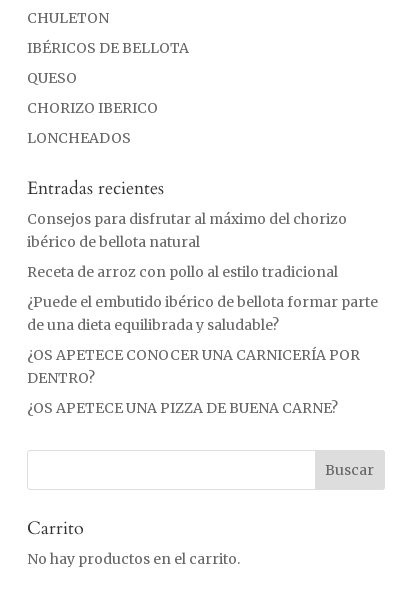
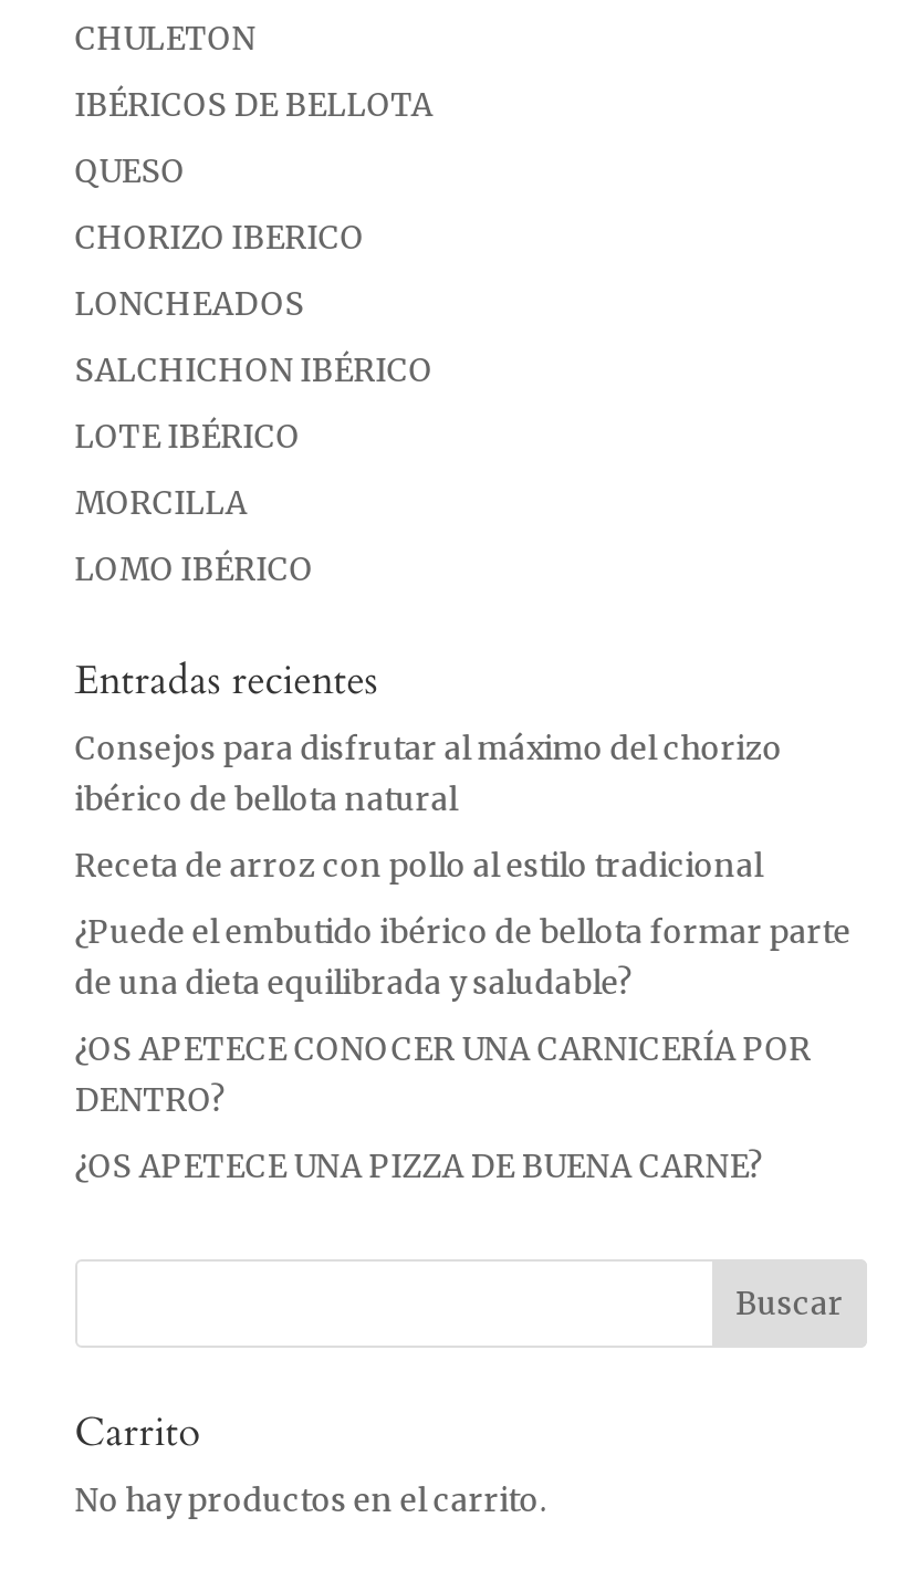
none -> [75,349,433,588] SALCHICHON IBÉRICO | LOTE IBÉRICO | MORCILLA | LOMO IBÉRICO

